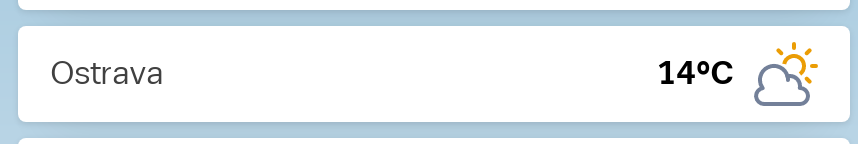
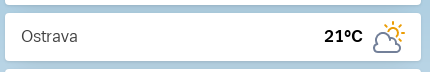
[656,54,734,92] 14°C -> [324,27,363,46] 21°C

